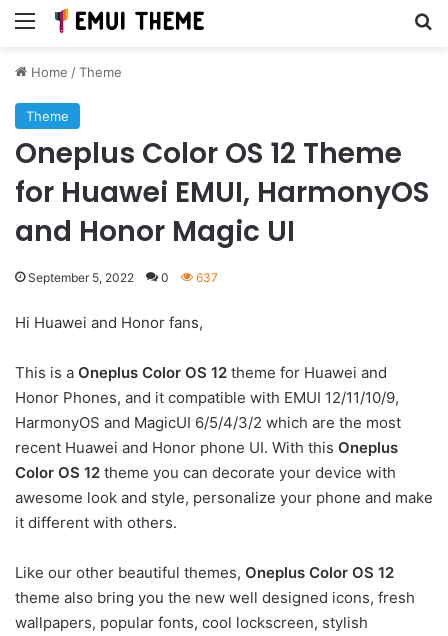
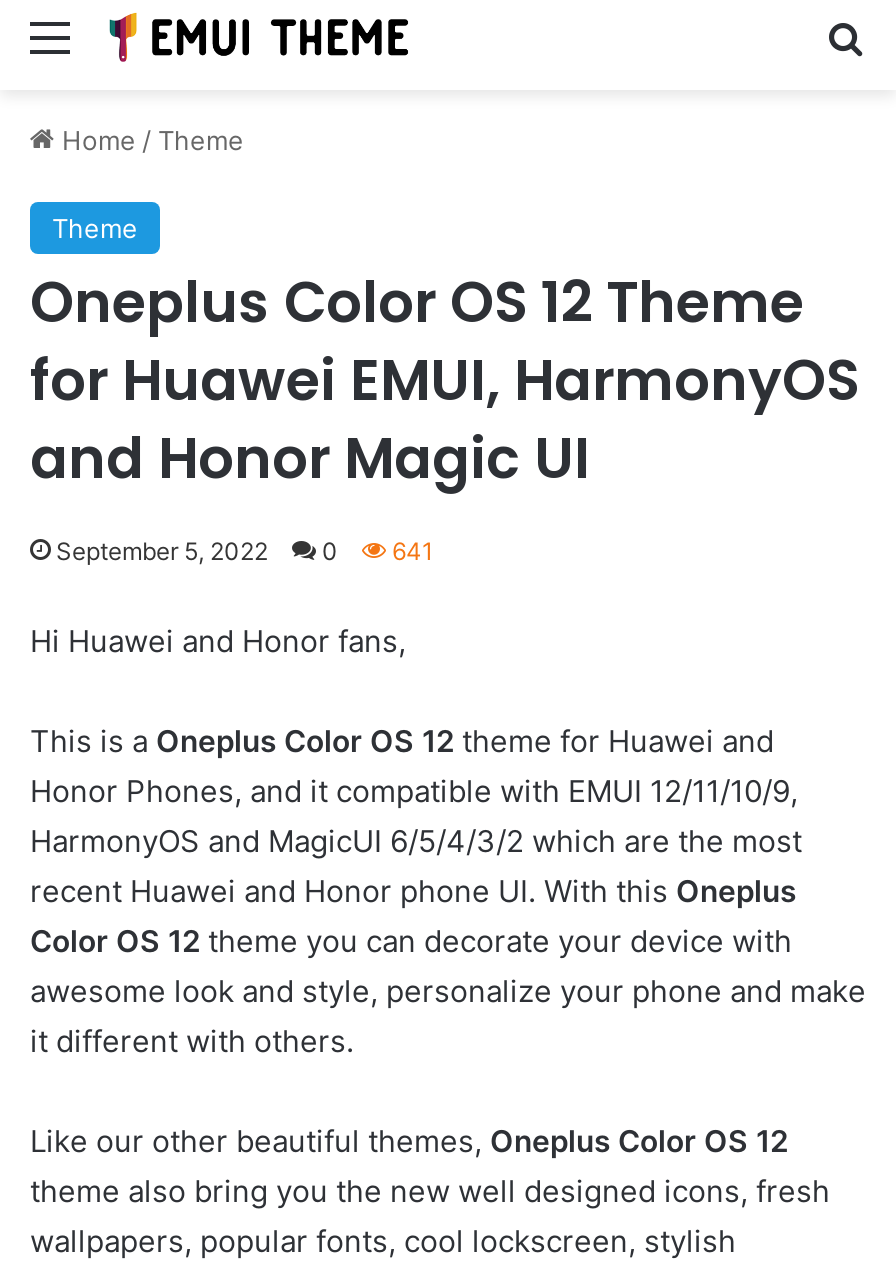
[28,270,218,285] September 5, 2022 0 637 -> [56,536,434,566] September 5, 2022 0 641

